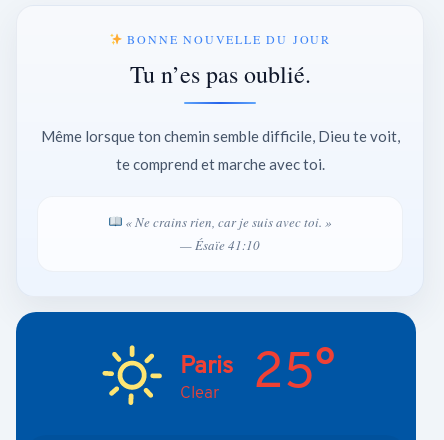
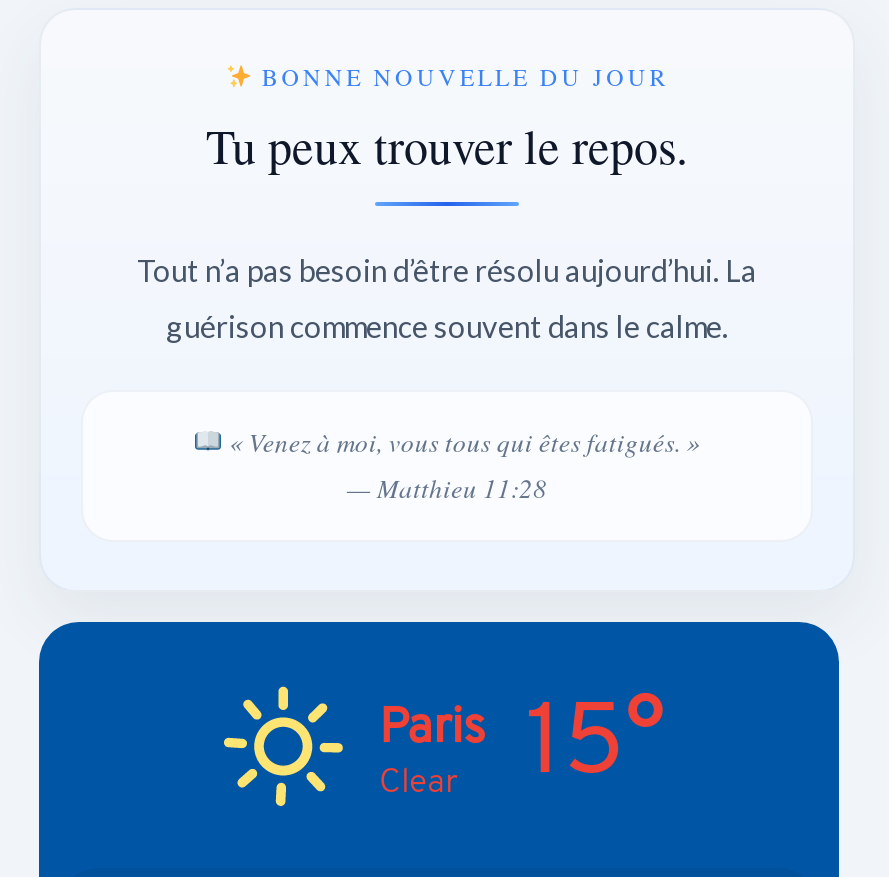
[129,58,310,90] Tu n’es pas oublié. -> [206,113,688,177] Tu peux trouver le repos.
[40,127,399,145] Même lorsque ton chemin semble difficile, Dieu te voit, -> [137,251,757,287] Tout n’a pas besoin d’être résolu aujourd’hui. La
[115,155,324,173] te comprend et marche avec toi. -> [166,307,728,343] guérison commence souvent dans le calme.
[122,213,332,254] « Ne crains rien, car je suis avec toi. » | — Ésaïe 41:10 -> [223,423,701,505] « Venez à moi, vous tous qui êtes fatigués. » | — Matthieu 11:28
[101,338,335,406] [image] | Paris Clear 25° -> [213,673,665,807] [image] | Paris Clear 15°

